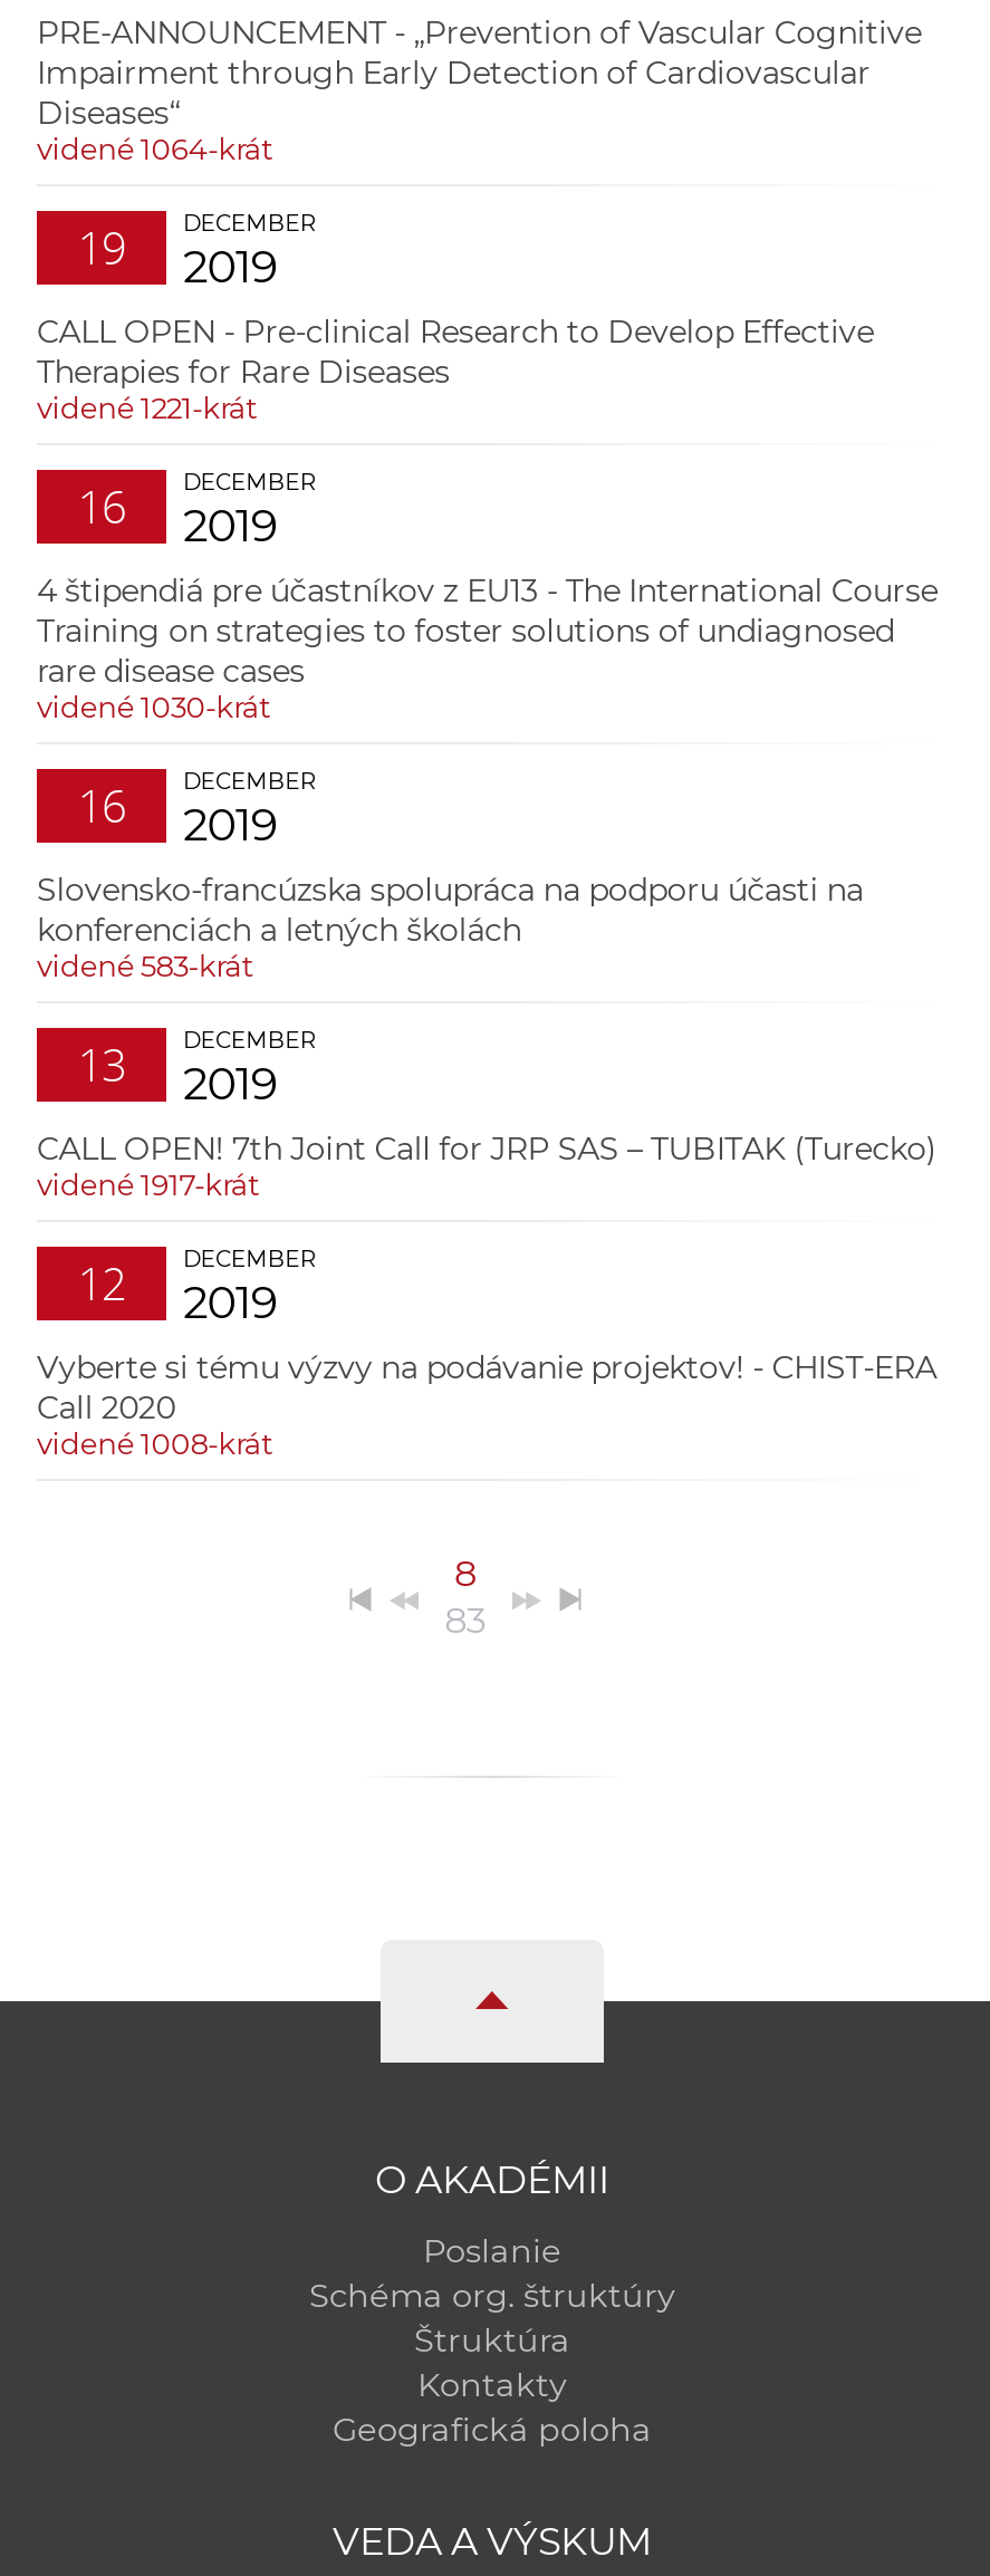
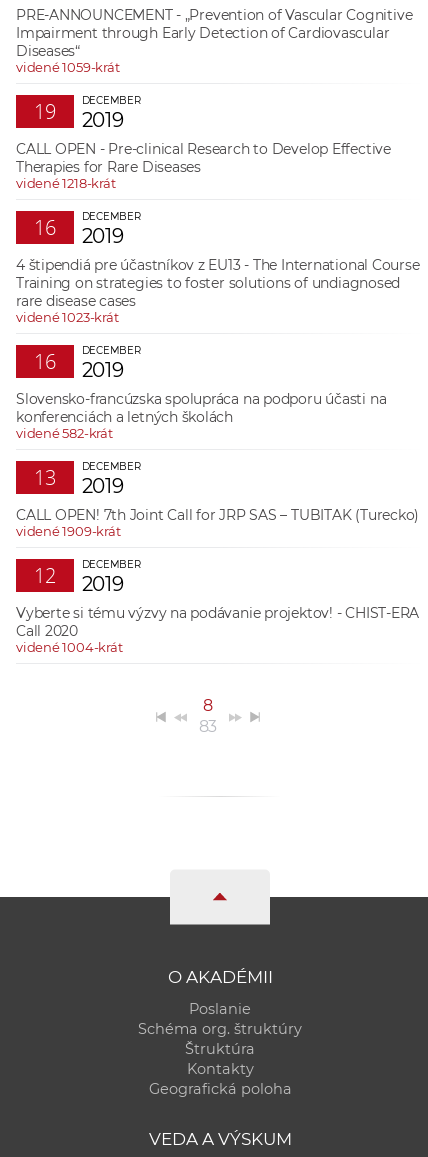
[37,131,272,167] videné 1064-krát -> [16,59,119,75] videné 1059-krát
[37,390,256,426] videné 1221-krát -> [16,175,115,191] videné 1218-krát
[37,689,270,725] videné 1030-krát -> [16,309,118,325] videné 1023-krát
[37,948,252,984] videné 583-krát -> [16,425,113,441] videné 582-krát
[37,1167,259,1203] videné 1917-krát -> [16,523,120,539] videné 1909-krát
[37,1426,272,1461] videné 1008-krát -> [16,639,122,655] videné 1004-krát

